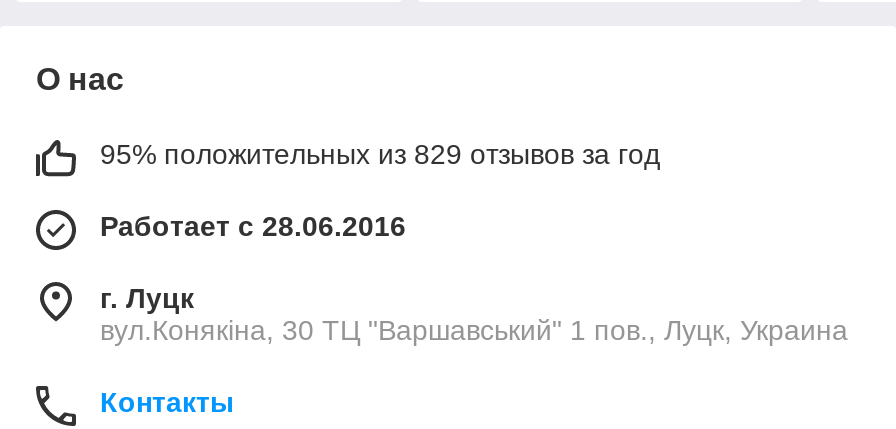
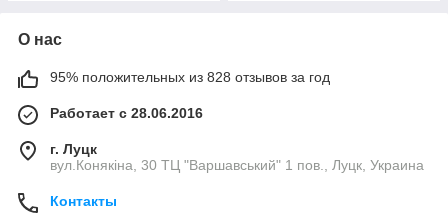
[100,138,660,170] 95% положительных из 829 отзывов за год -> [50,69,330,85] 95% положительных из 828 отзывов за год

